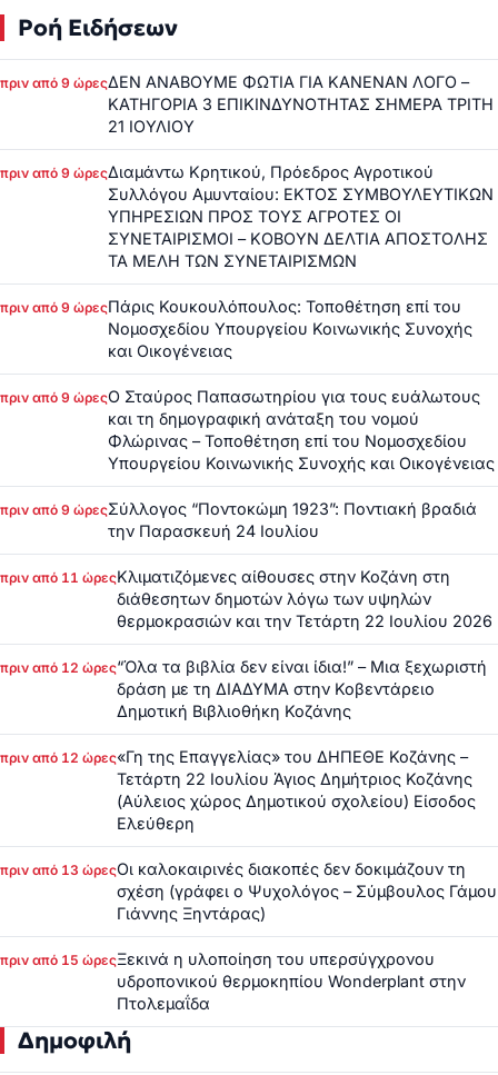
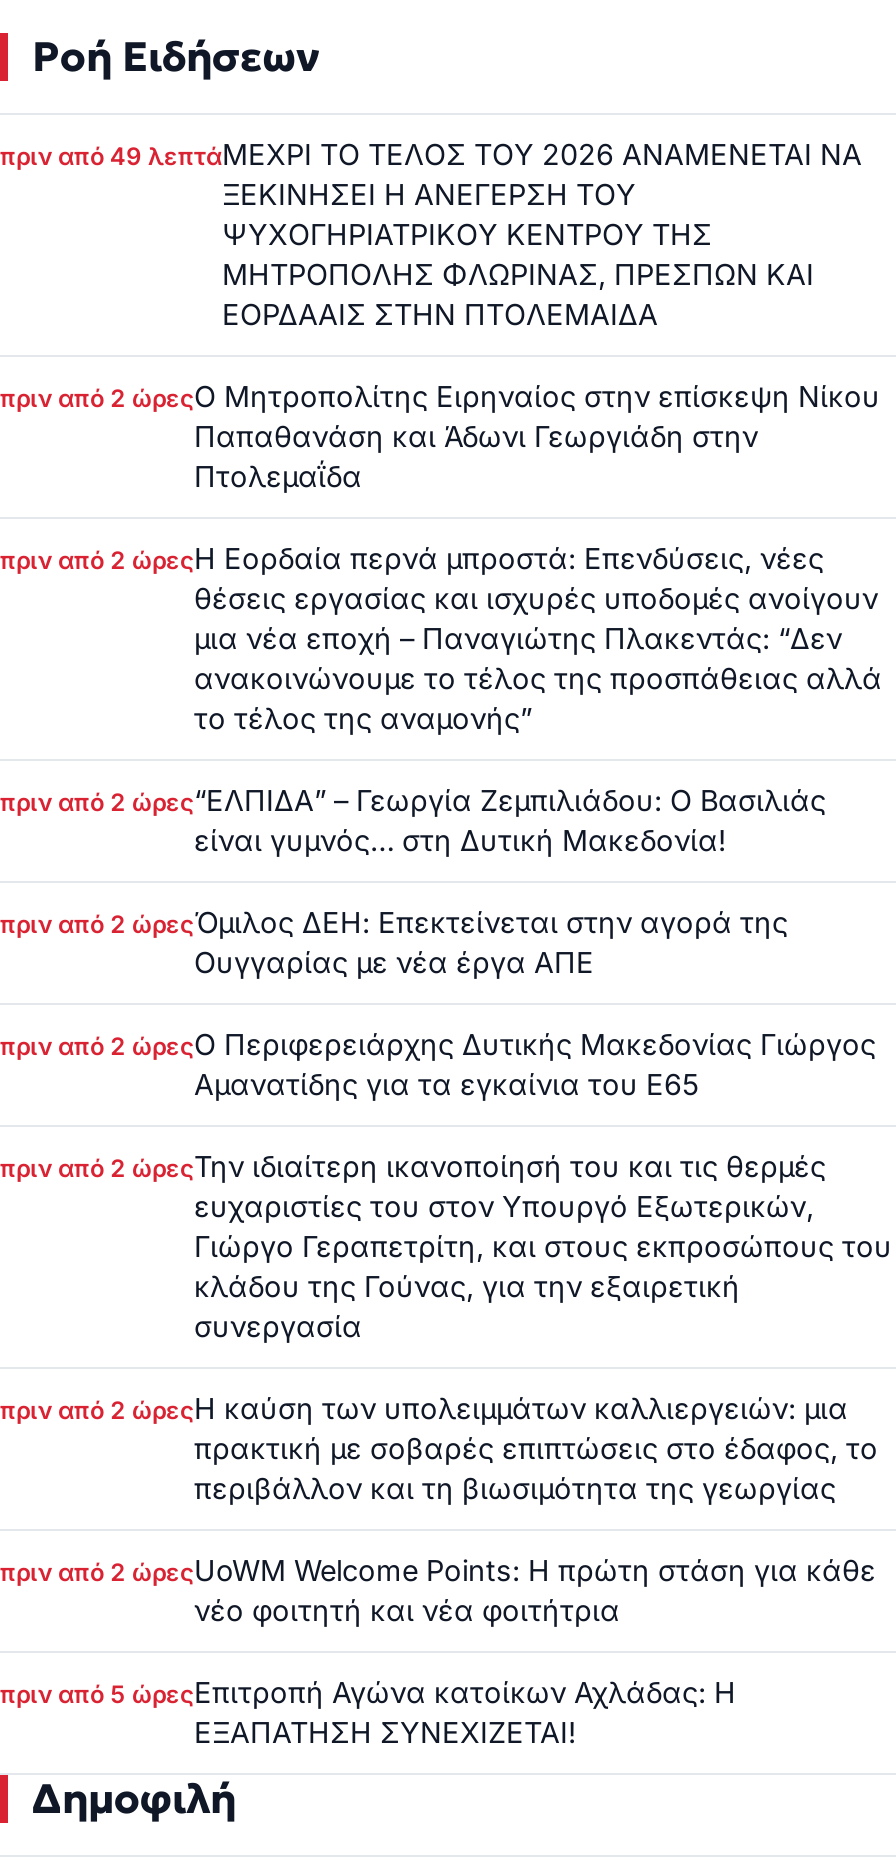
[0,72,497,990] πριν από 9 ώρεςΔΕΝ ΑΝΑΒΟΥΜΕ ΦΩΤΙΑ ΓΙΑ ΚΑΝΕΝΑΝ ΛΟΓΟ – | ΚΑΤΗΓΟΡΙΑ 3 ΕΠΙΚΙΝΔΥΝΟΤΗΤΑΣ ΣΗΜΕΡΑ ΤΡΙΤΗ | 21 ΙΟΥΛΙΟΥ | πριν από 9 ώρεςΔιαμάντω Κρητικού, Πρόεδρος Αγροτικού | Συλλόγου Αμυνταίου: ΕΚΤΟΣ ΣΥΜΒΟΥΛΕΥΤΙΚΩΝ | ΥΠΗΡΕΣΙΩΝ ΠΡΟΣ ΤΟΥΣ ΑΓΡΟΤΕΣ ΟΙ | ΣΥΝΕΤΑΙΡΙΣΜΟΙ – ΚΟΒΟΥΝ ΔΕΛΤΙΑ ΑΠΟΣΤΟΛΗΣ | ΤΑ ΜΕΛΗ ΤΩΝ ΣΥΝΕΤΑΙΡΙΣΜΩΝ | πριν από 9 ώρεςΠάρις Κουκουλόπουλος: Τοποθέτηση επί του | Νομοσχεδίου Υπουργείου Κοινωνικής Συνοχής | και Οικογένειας | πριν από 9 ώρεςΟ Σταύρος Παπασωτηρίου για τους ευάλωτους | και τη δημογραφική ανάταξη του νομού | Φλώρινας – Τοποθέτηση επί του Νομοσχεδίου | Υπουργείου Κοινωνικής Συνοχής και Οικογένειας | πριν από 9 ώρεςΣύλλογος “Ποντοκώμη 1923”: Ποντιακή βραδιά | την Παρασκευή 24 Ιουλίου | πριν από 11 ώρεςΚλιματιζόμενες αίθουσες στην Κοζάνη στη | διάθεσητων δημοτών λόγω των υψηλών | θερμοκρασιών και την Τετάρτη 22 Ιουλίου 2026 | πριν από 12 ώρες“Όλα τα βιβλία δεν είναι ίδια!” – Μια ξεχωριστή | δράση με τη ΔΙΑΔΥΜΑ στην Κοβεντάρειο | Δημοτική Βιβλιοθήκη Κοζάνης | πριν από 12 ώρες«Γη της Επαγγελίας» του ΔΗΠΕΘΕ Κοζάνης – | Τετάρτη 22 Ιουλίου Άγιος Δημήτριος Κοζάνης | (Αύλειος χώρος Δημοτικού σχολείου) Είσοδος | Ελεύθερη | πριν από 13 ώρεςΟι καλοκαιρινές διακοπές δεν δοκιμάζουν τη | σχέση (γράφει ο Ψυχολόγος – Σύμβουλος Γάμου | Γιάννης Ξηντάρας) | πριν από 15 ώρεςΞεκινά η υλοποίηση του υπερσύγχρονου | υδροπονικού θερμοκηπίου Wonderplant στην -> [0,136,880,452] πριν από 49 λεπτάΜΕΧΡΙ ΤΟ ΤΕΛΟΣ ΤΟΥ 2026 ΑΝΑΜΕΝΕΤΑΙ ΝΑ | ΞΕΚΙΝΗΣΕΙ Η ΑΝΕΓΕΡΣΗ ΤΟΥ | ΨΥΧΟΓΗΡΙΑΤΡΙΚΟΥ ΚΕΝΤΡΟΥ ΤΗΣ | ΜΗΤΡΟΠΟΛΗΣ ΦΛΩΡΙΝΑΣ, ΠΡΕΣΠΩΝ ΚΑΙ | ΕΟΡΔΑΑΙΣ ΣΤΗΝ ΠΤΟΛΕΜΑΙΔΑ | πριν από 2 ώρεςΟ Μητροπολίτης Ειρηναίος στην επίσκεψη Νίκου | Παπαθανάση και Άδωνι Γεωργιάδη στην
moved [117,994,210,1013] -> [194,458,362,492]: Πτολεμαΐδα
none -> [0,540,892,1748] πριν από 2 ώρεςΗ Εορδαία περνά μπροστά: Επενδύσεις, νέες | θέσεις εργασίας και ισχυρές υποδομές ανοίγουν | μια νέα εποχή – Παναγιώτης Πλακεντάς: “Δεν | ανακοινώνουμε το τέλος της προσπάθειας αλλά | το τέλος της αναμονής” | πριν από 2 ώρες“ΕΛΠΙΔΑ” – Γεωργία Ζεμπιλιάδου: Ο Βασιλιάς | είναι γυμνός… στη Δυτική Μακεδονία! | πριν από 2 ώρεςΌμιλος ΔΕΗ: Επεκτείνεται στην αγορά της | Ουγγαρίας με νέα έργα ΑΠΕ | πριν από 2 ώρεςΟ Περιφερειάρχης Δυτικής Μακεδονίας Γιώργος | Αμανατίδης για τα εγκαίνια του Ε65 | πριν από 2 ώρεςΤην ιδιαίτερη ικανοποίησή του και τις θερμές | ευχαριστίες του στον Υπουργό Εξωτερικών, | Γιώργο Γεραπετρίτη, και στους εκπροσώπους του | κλάδου της Γούνας, για την εξαιρετική | συνεργασία | πριν από 2 ώρεςΗ καύση των υπολειμμάτων καλλιεργειών: μια | πρακτική με σοβαρές επιπτώσεις στο έδαφος, το | περιβάλλον και τη βιωσιμότητα της γεωργίας | πριν από 2 ώρες UoWM Welcome Points: Η πρώτη στάση για κάθε | νέο φοιτητή και νέα φοιτήτρια | πριν από 5 ώρεςΕπιτροπή Αγώνα κατοίκων Αχλάδας: Η | ΕΞΑΠΑΤΗΣΗ ΣΥΝΕΧΙΖΕΤΑΙ!

